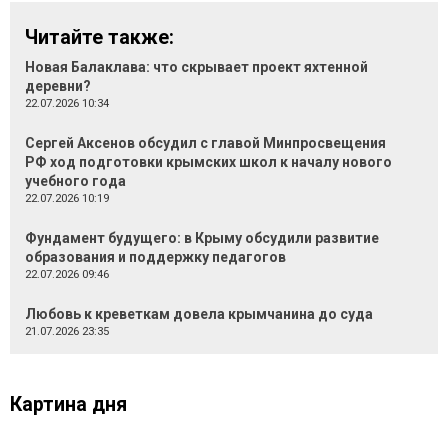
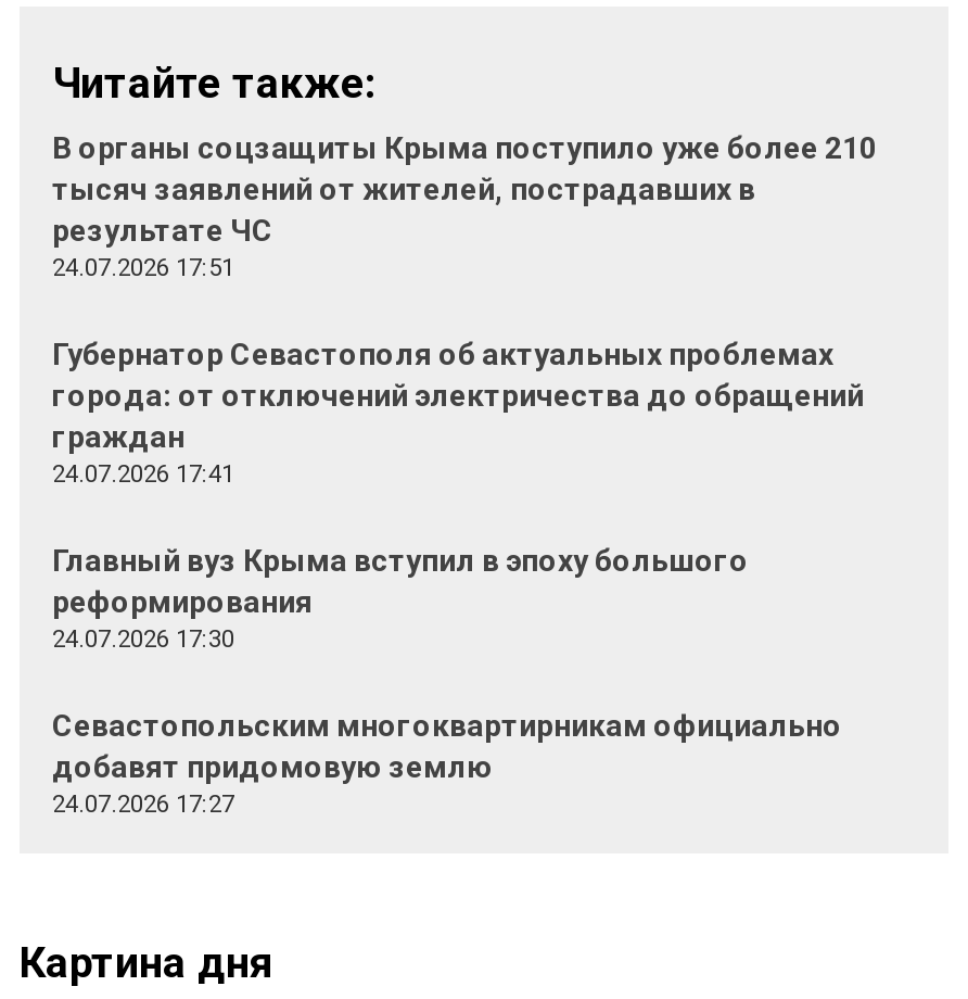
[25,59,368,110] Новая Балаклава: что скрывает проект яхтенной | деревни? | 22.07.2026 10:34 -> [52,130,877,282] В органы соцзащиты Крыма поступило уже более 210 | тысяч заявлений от жителей, пострадавших в | результате ЧС | 24.07.2026 17:51
[25,135,392,205] Сергей Аксенов обсудил с главой Минпросвещения | РФ ход подготовки крымских школ к началу нового | учебного года | 22.07.2026 10:19 -> [52,337,864,489] Губернатор Севастополя об актуальных проблемах | города: от отключений электричества до обращений | граждан | 24.07.2026 17:41
[25,230,379,281] Фундамент будущего: в Крыму обсудили развитие | образования и поддержку педагогов | 22.07.2026 09:46 -> [52,543,749,654] Главный вуз Крыма вступил в эпоху большого | реформирования | 24.07.2026 17:30
[25,306,373,338] Любовь к креветкам довела крымчанина до суда | 21.07.2026 23:35 -> [52,708,842,819] Севастопольским многоквартирникам официально | добавят придомовую землю | 24.07.2026 17:27

